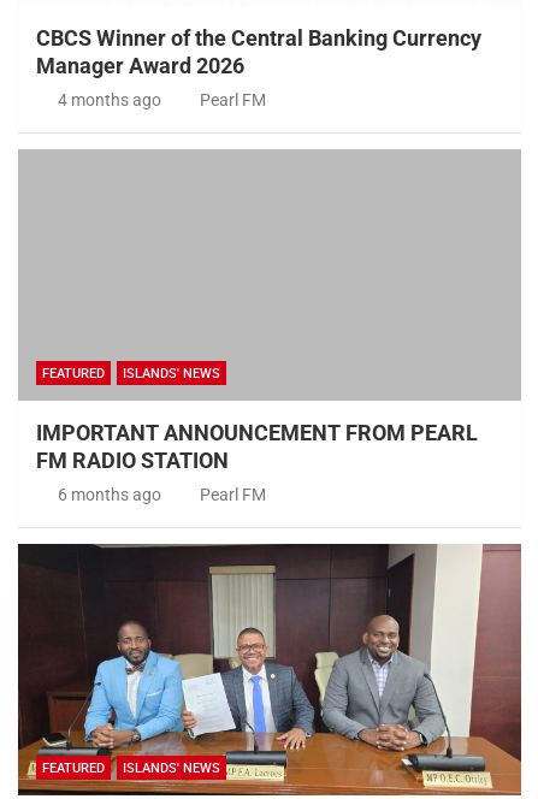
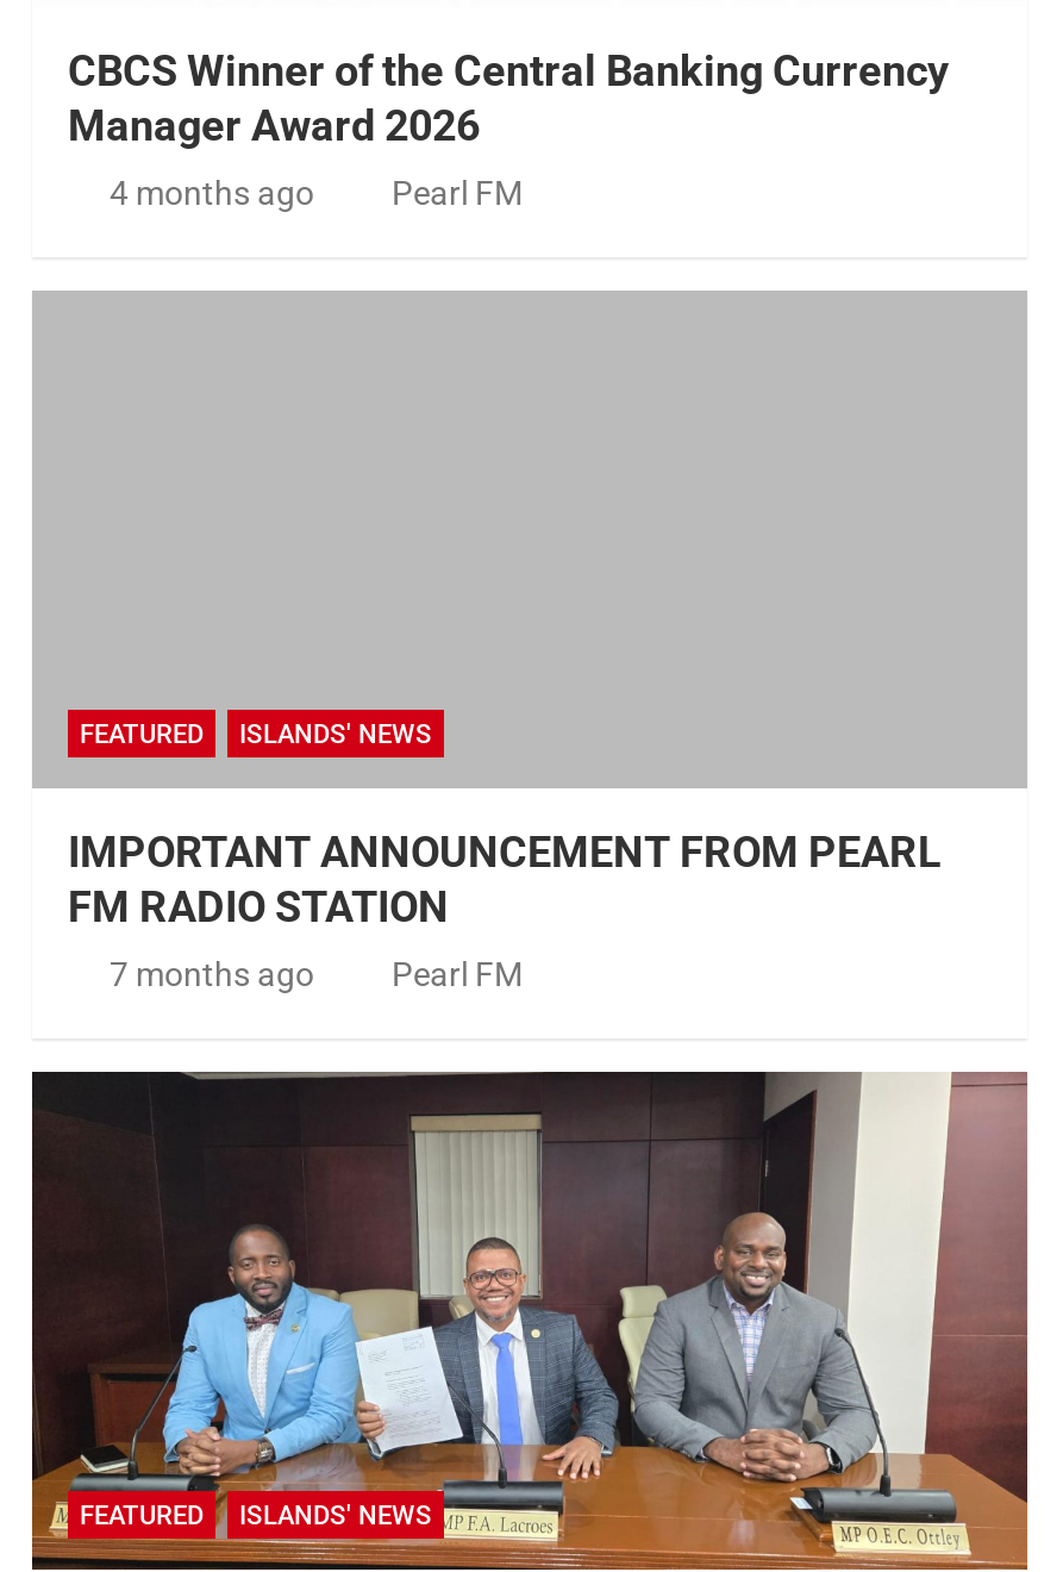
[57,485,161,504] 6 months ago -> [110,954,314,993] 7 months ago

